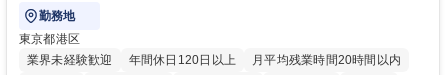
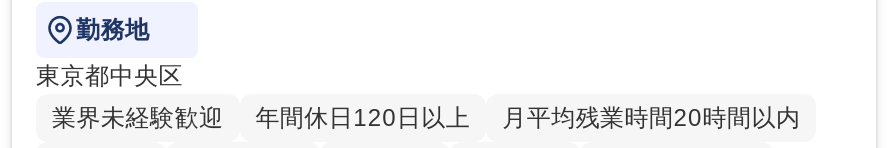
[19,32,80,46] 東京都港区 -> [36,62,183,90] 東京都中央区

